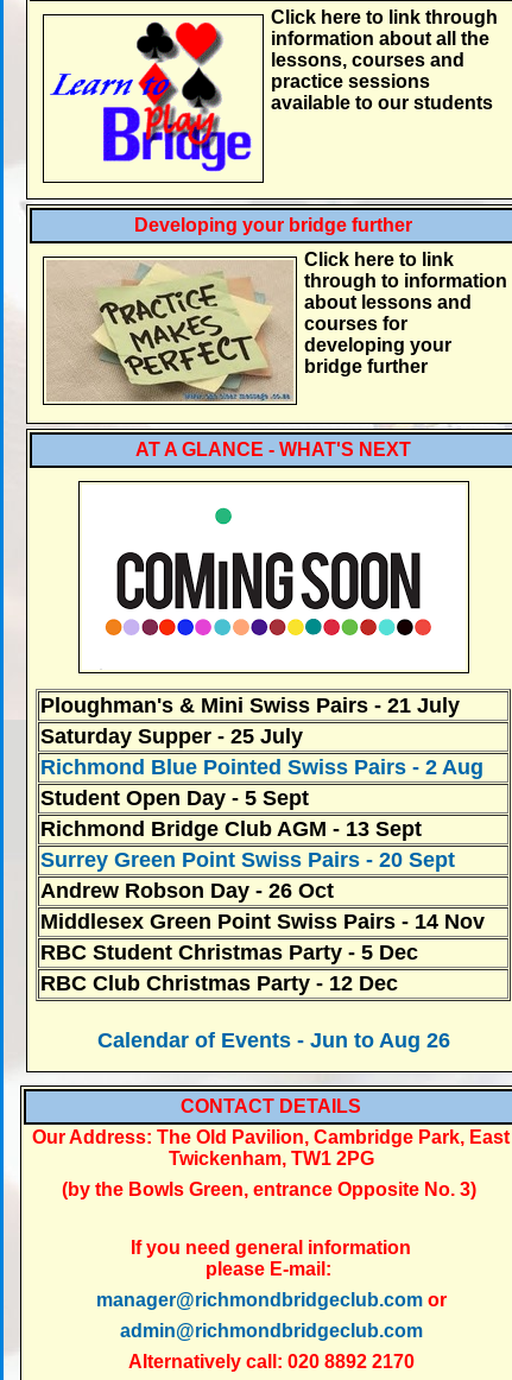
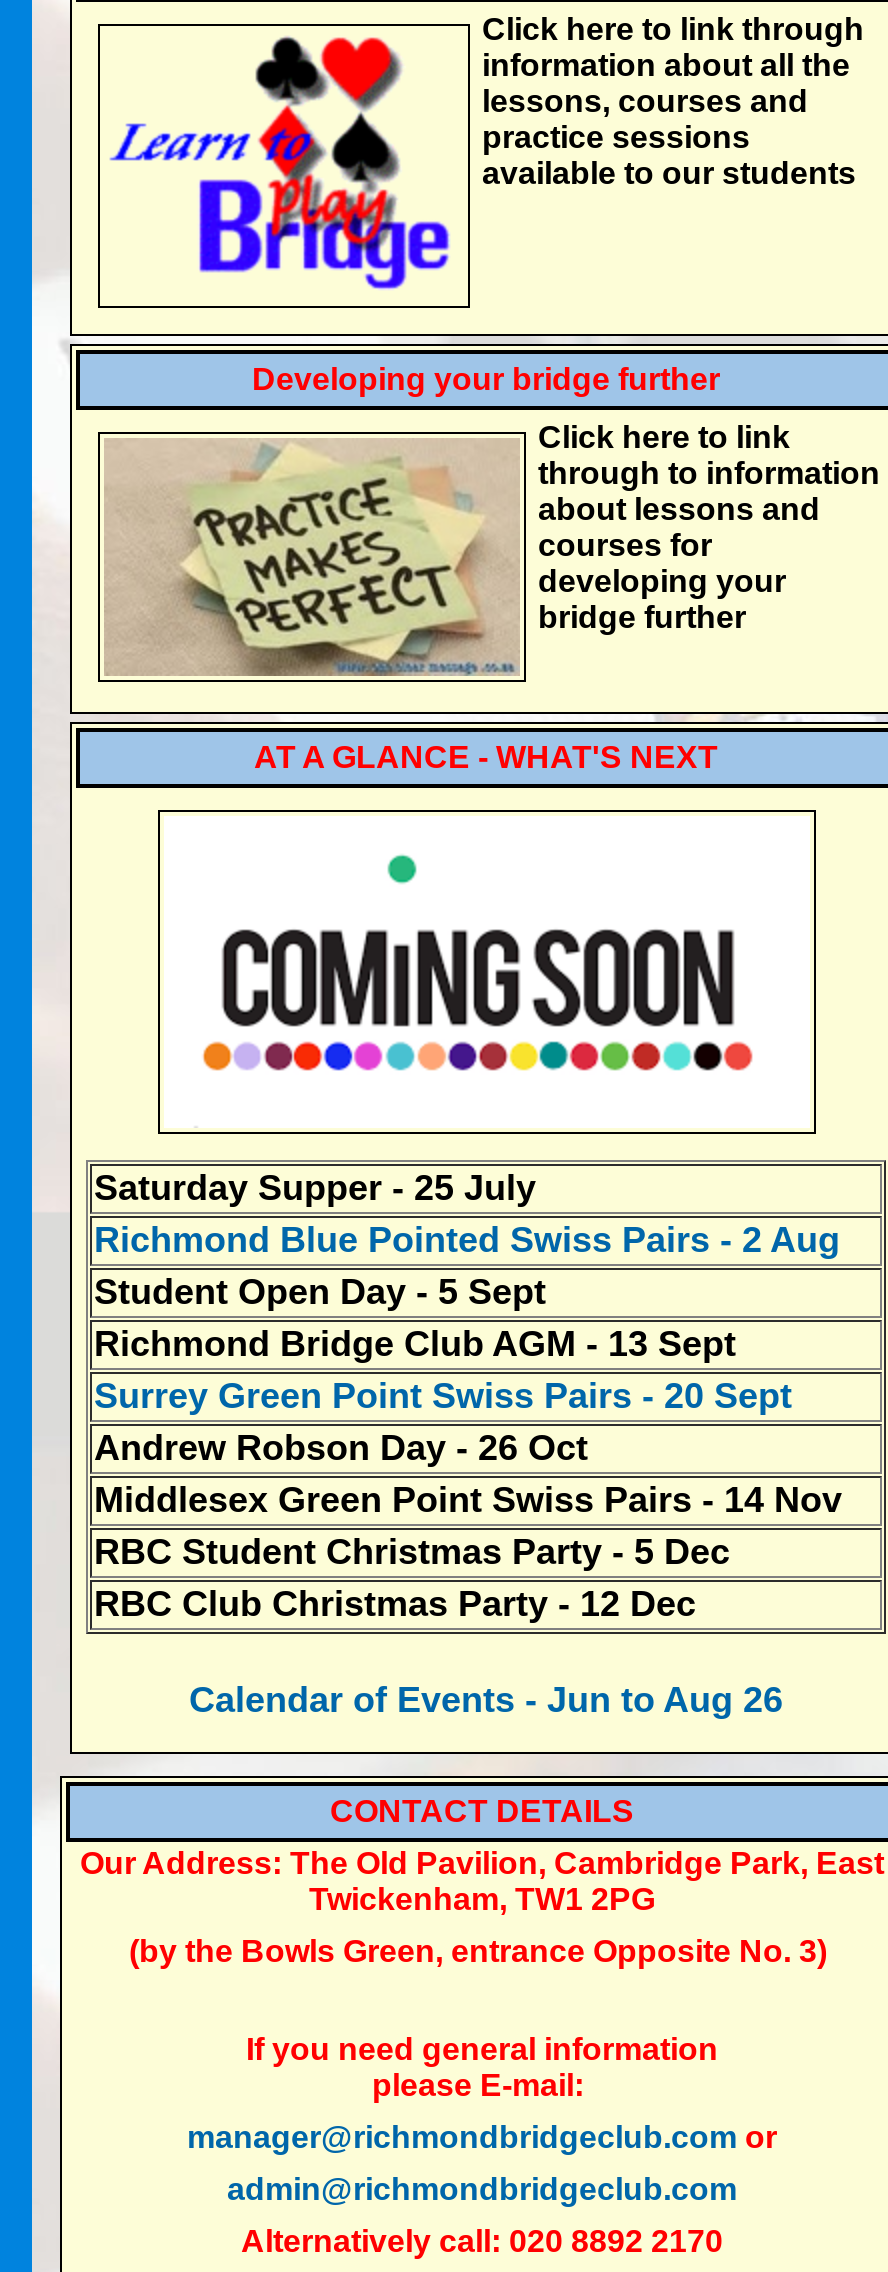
[40,693,460,717] Ploughman's & Mini Swiss Pairs - 21 July -> none

